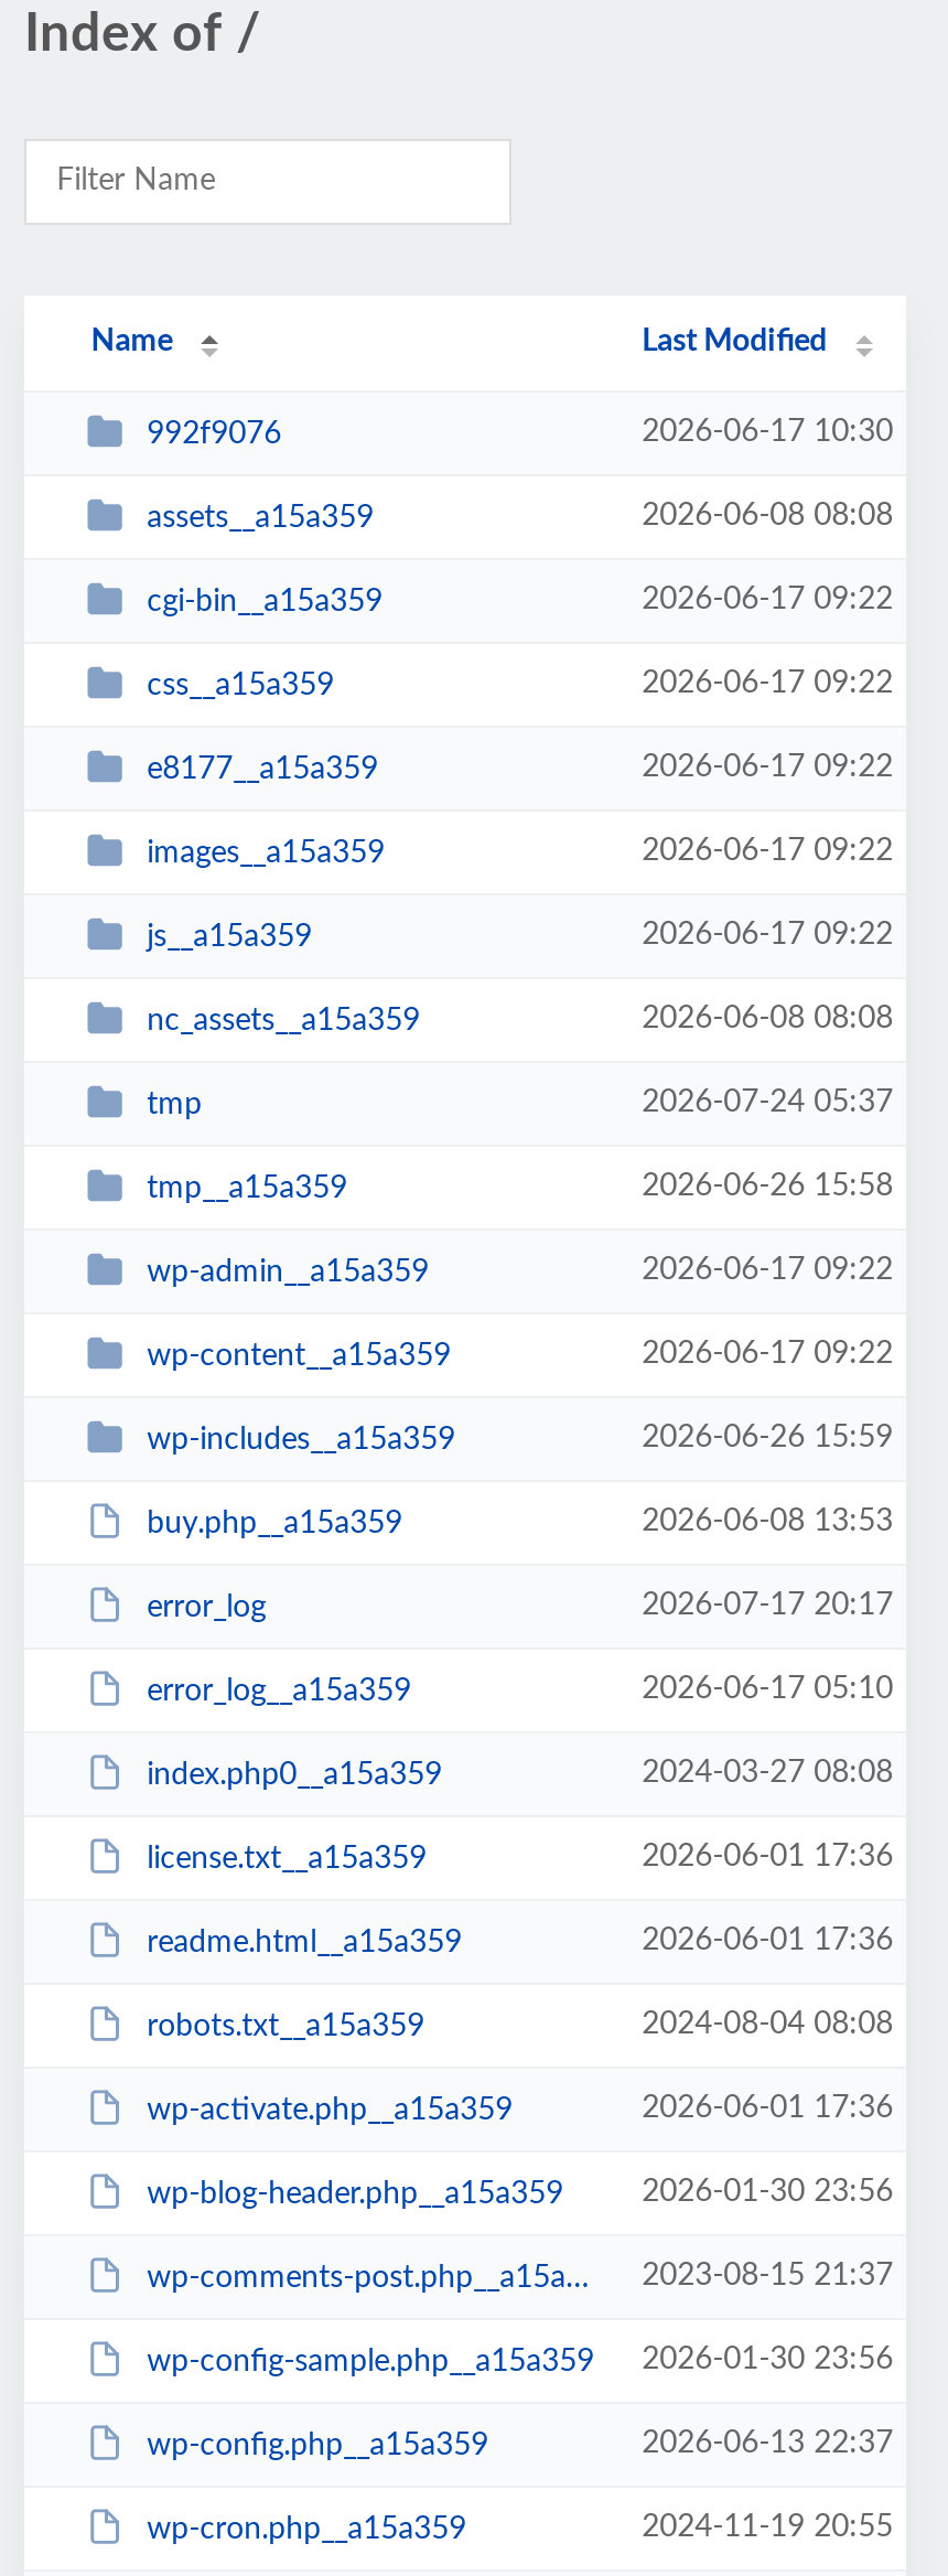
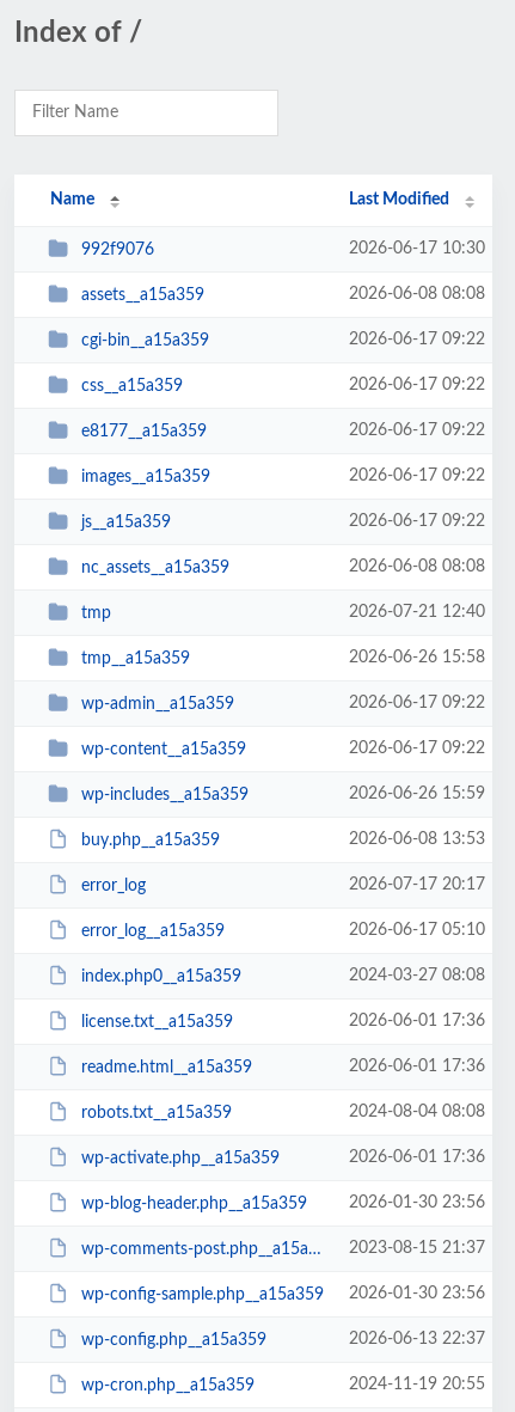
[642,1087,893,1118] 2026-07-24 05:37 -> [349,604,485,621] 2026-07-21 12:40

